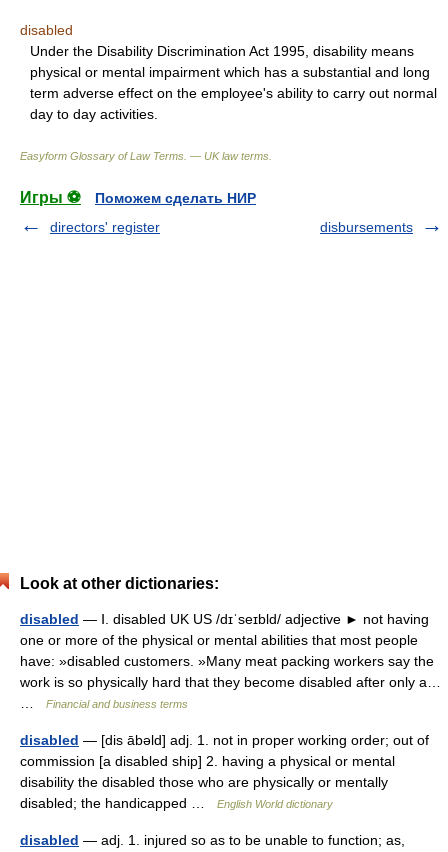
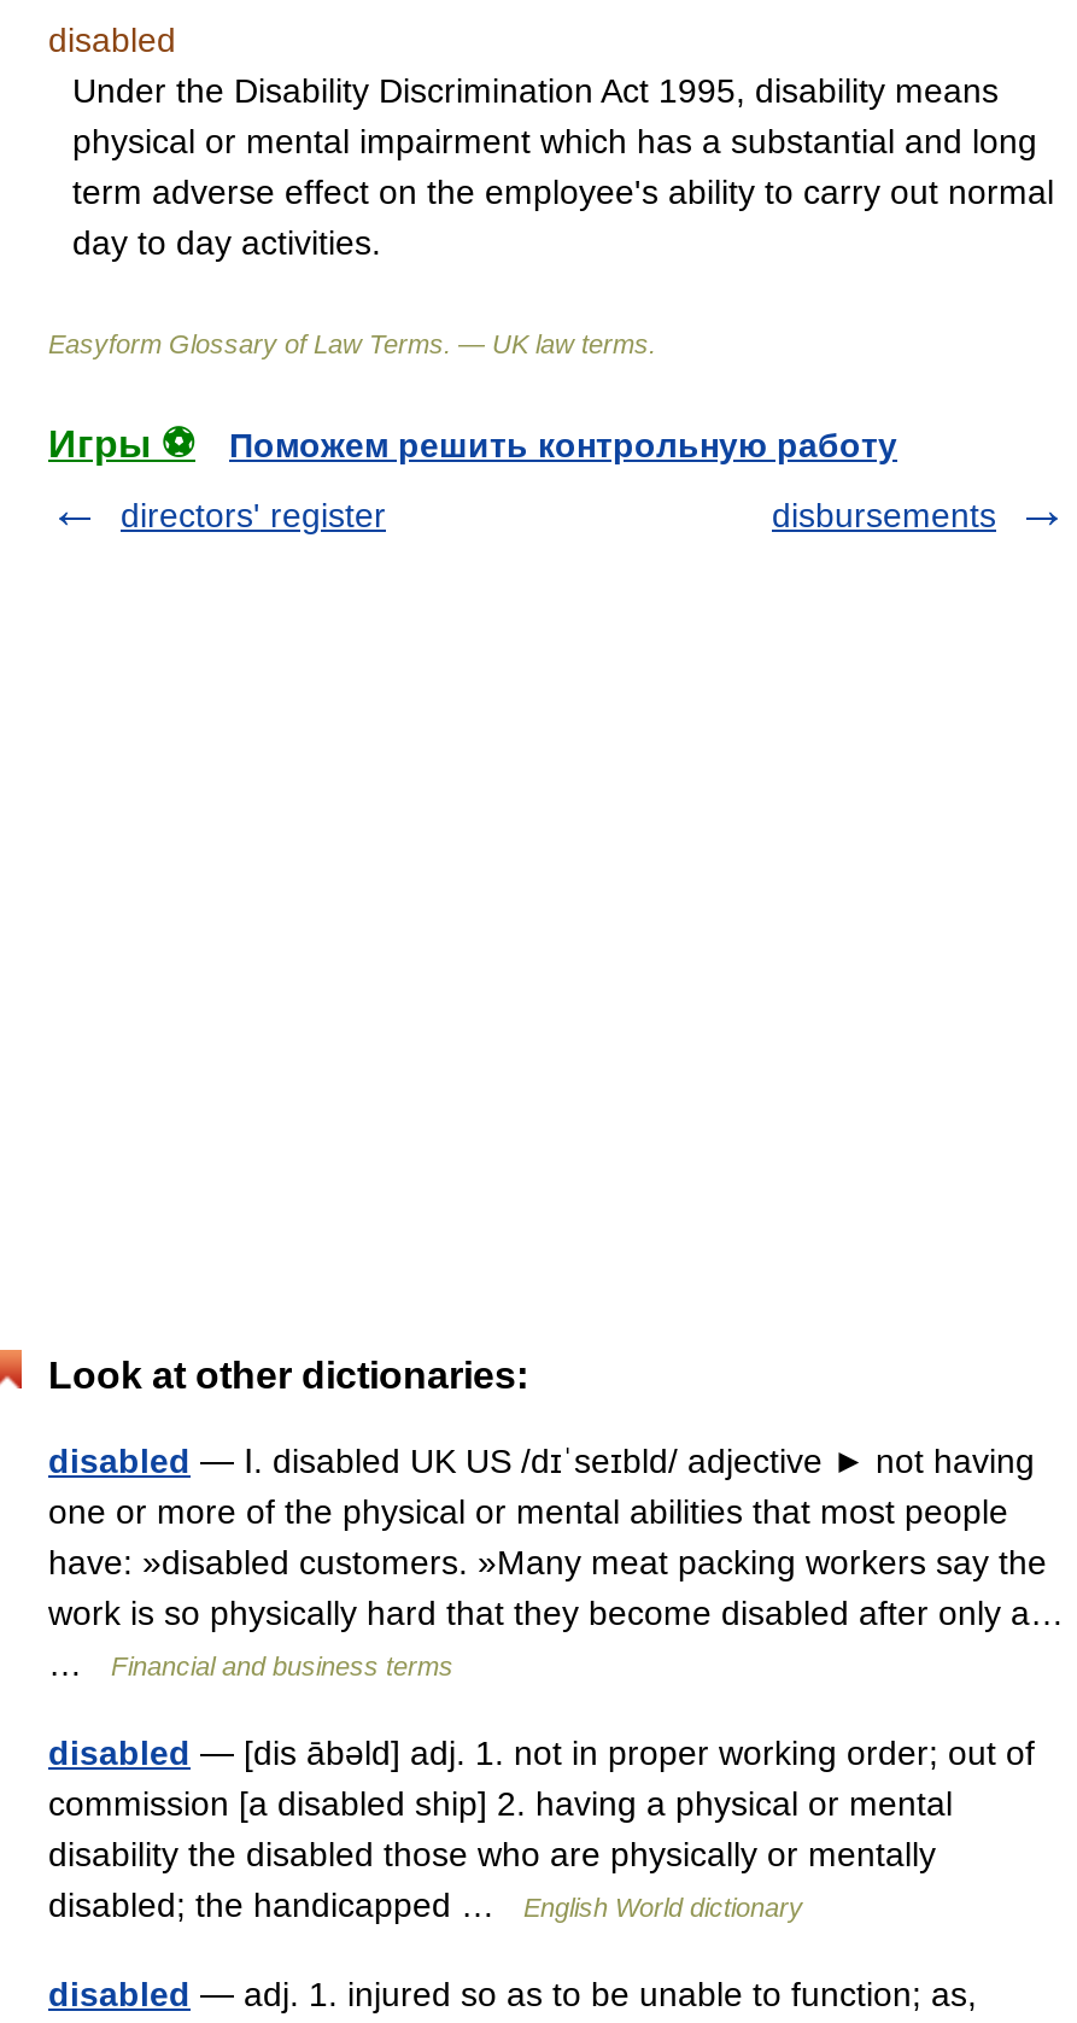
[95,190,256,206] Поможем сделать НИР -> [229,426,897,464] Поможем решить контрольную работу

